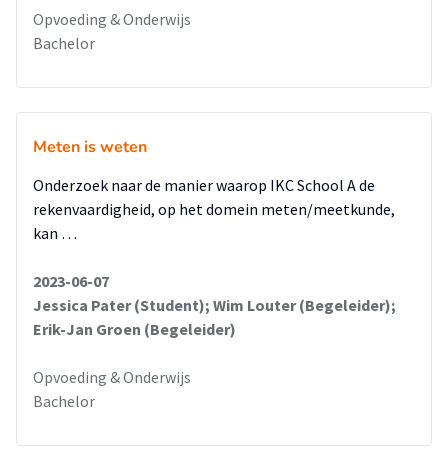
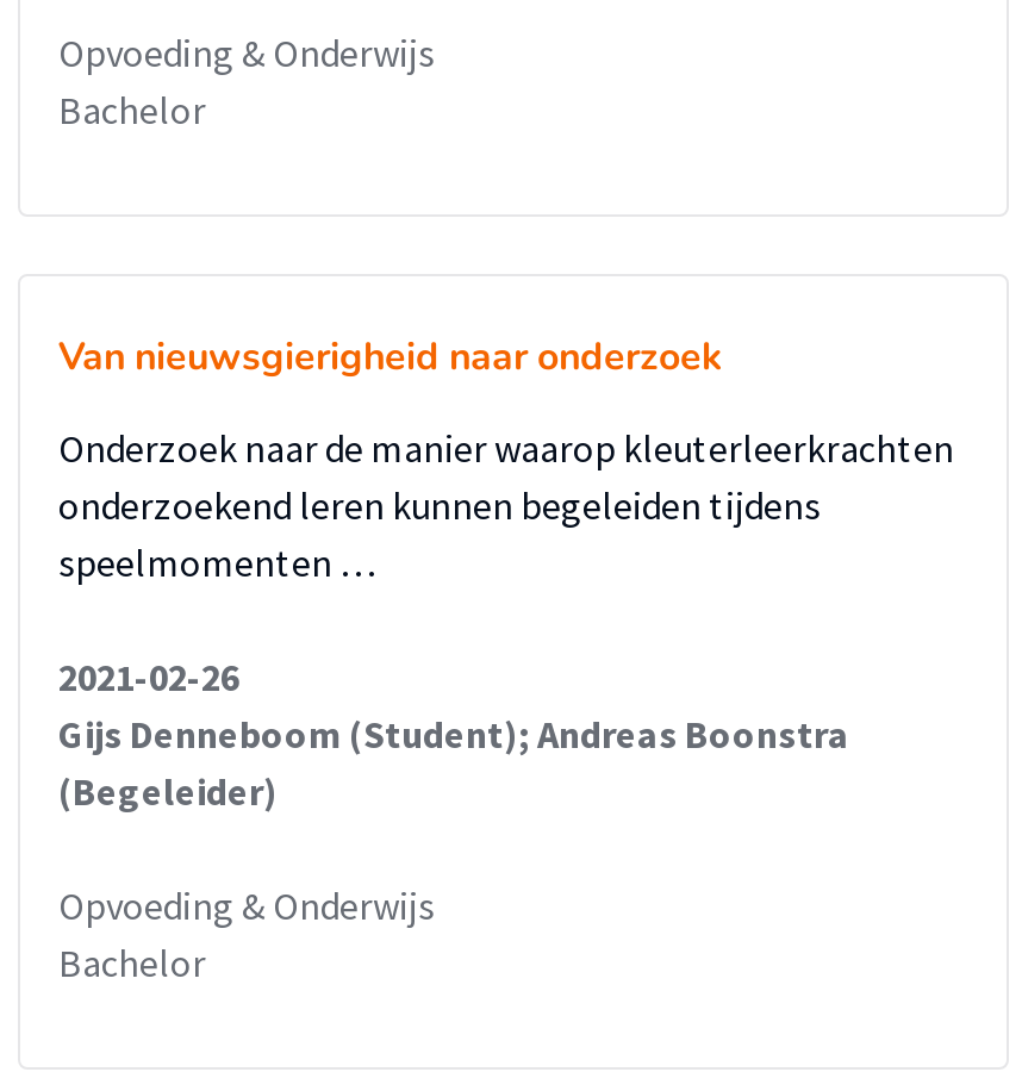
[33,136,147,158] Meten is weten -> [58,331,723,384] Van nieuwsgierigheid naar onderzoek
[33,175,395,243] Onderzoek naar de manier waarop IKC School A de | rekenvaardigheid, op het domein meten/meetkunde, | kan … -> [58,424,954,586] Onderzoek naar de manier waarop kleuterleerkrachten | onderzoekend leren kunnen begeleiden tijdens | speelmomenten …
[33,271,396,339] 2023-06-07 | Jessica Pater (Student); Wim Louter (Begeleider); | Erik-Jan Groen (Begeleider) -> [58,653,849,815] 2021-02-26 | Gijs Denneboom (Student); Andreas Boonstra | (Begeleider)

